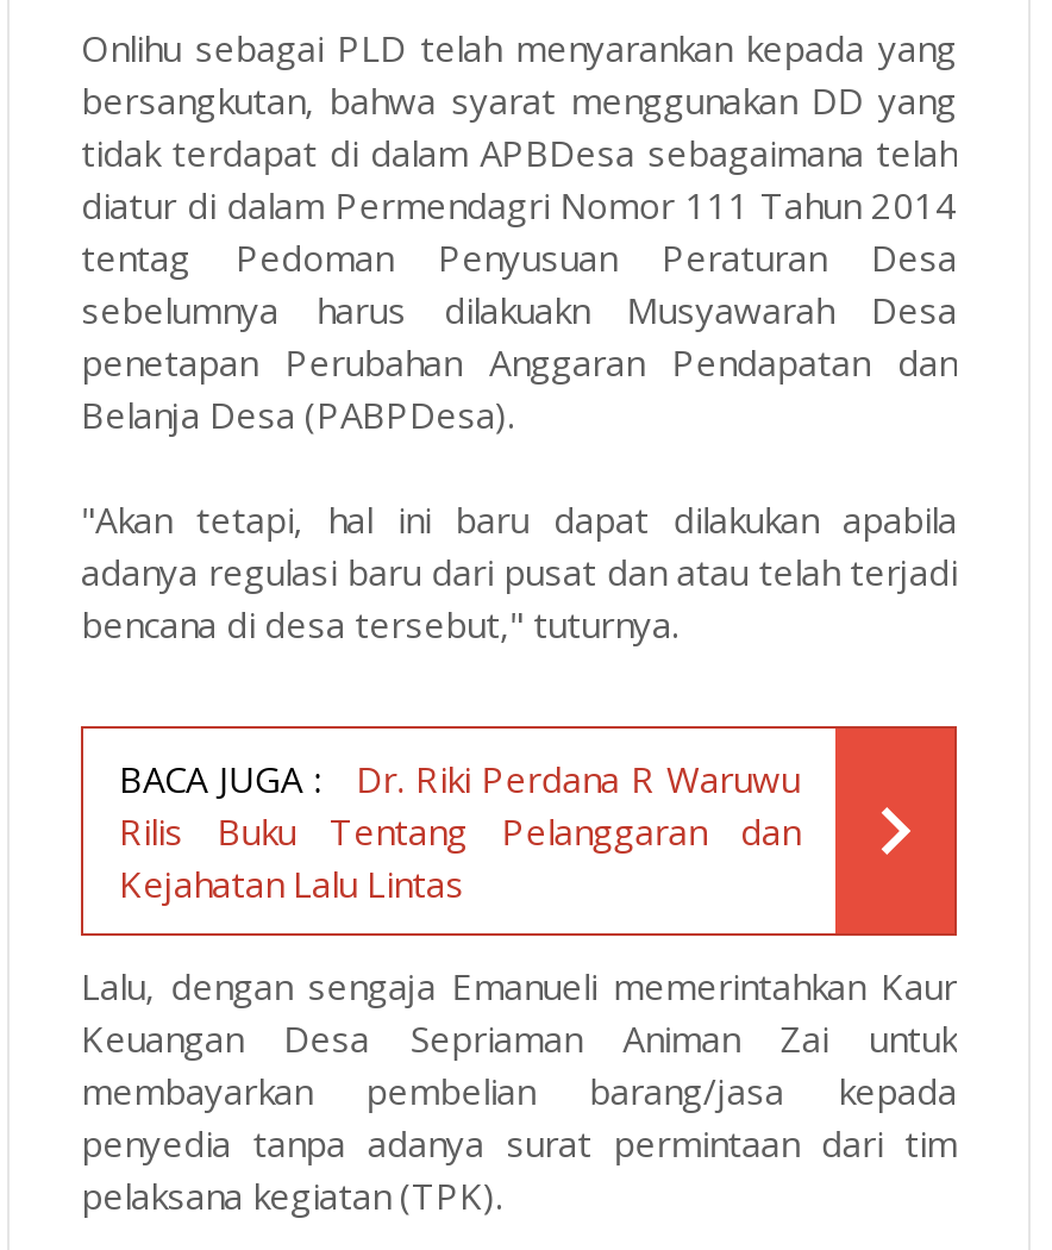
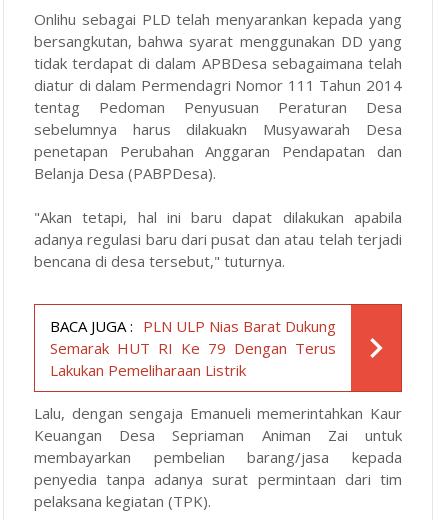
[119,755,800,908] BACA JUGA : Dr. Riki Perdana R Waruwu | Rilis Buku Tentang Pelanggaran dan | Kejahatan Lalu Lintas -> [50,316,336,380] BACA JUGA : PLN ULP Nias Barat Dukung | Semarak HUT RI Ke 79 Dengan Terus | Lakukan Pemeliharaan Listrik

